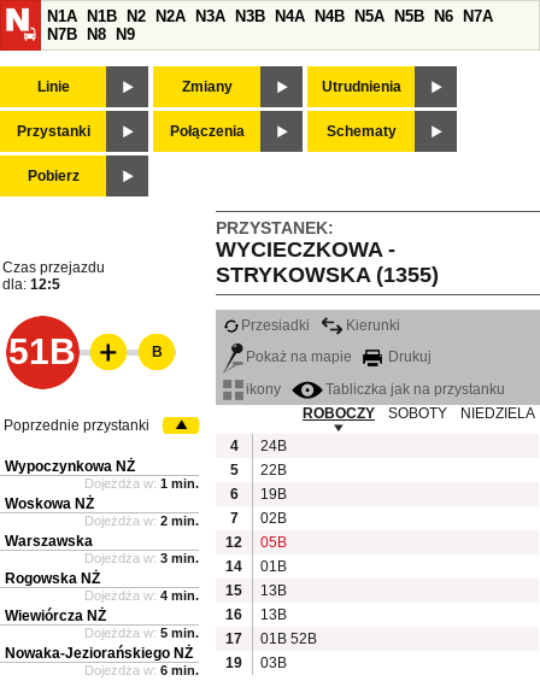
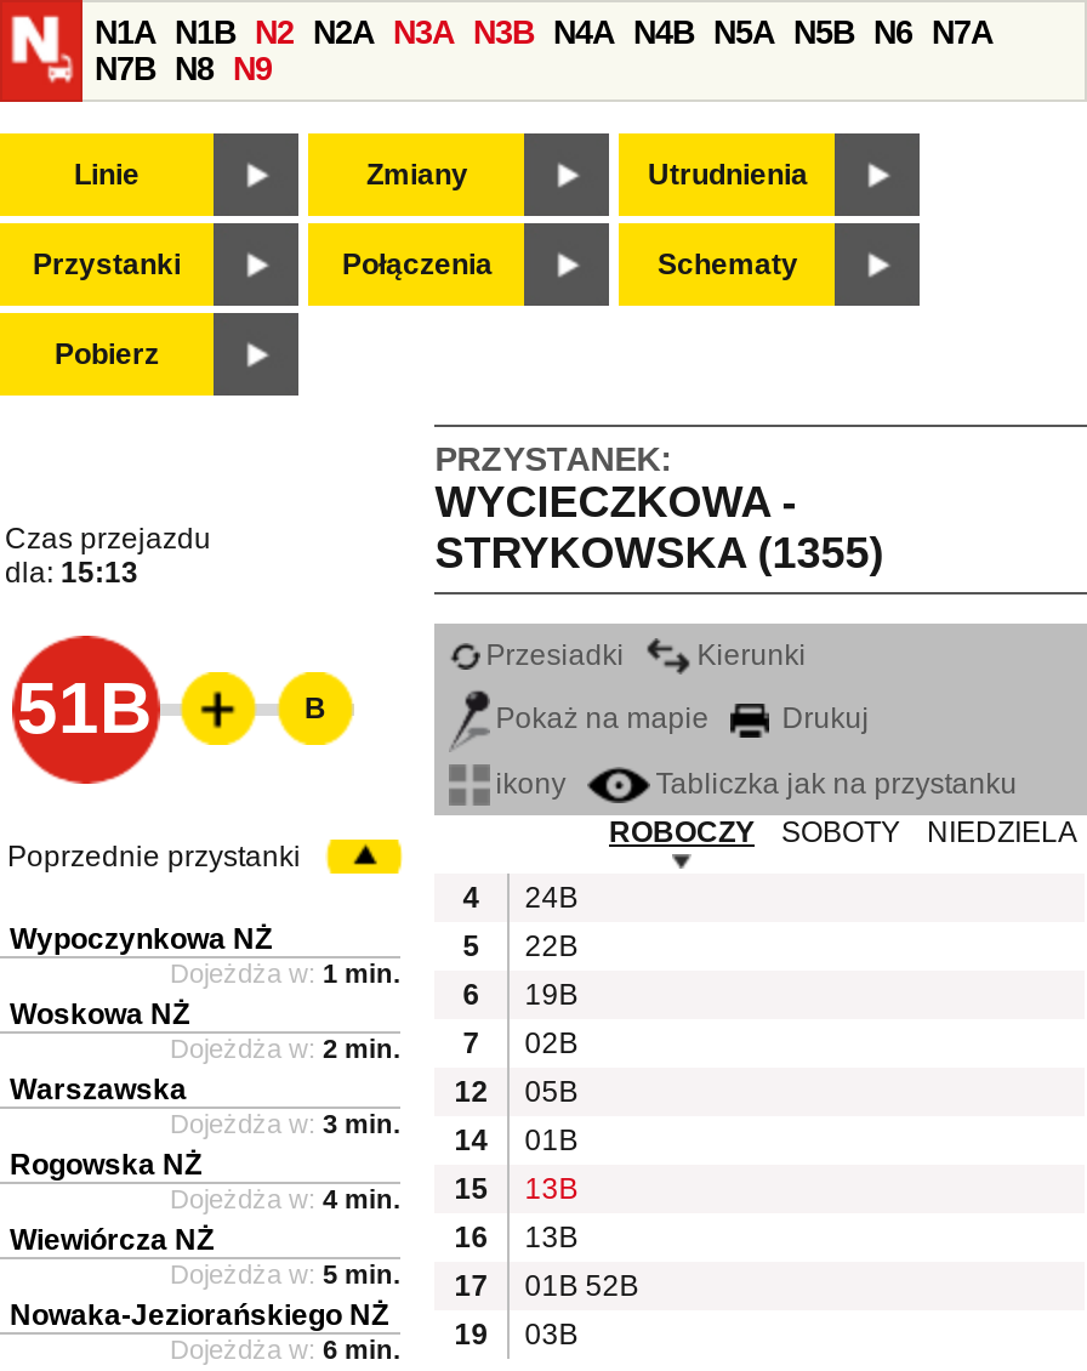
[2,276,60,293] dla: 12:5 -> [5,556,138,590] dla: 15:13

